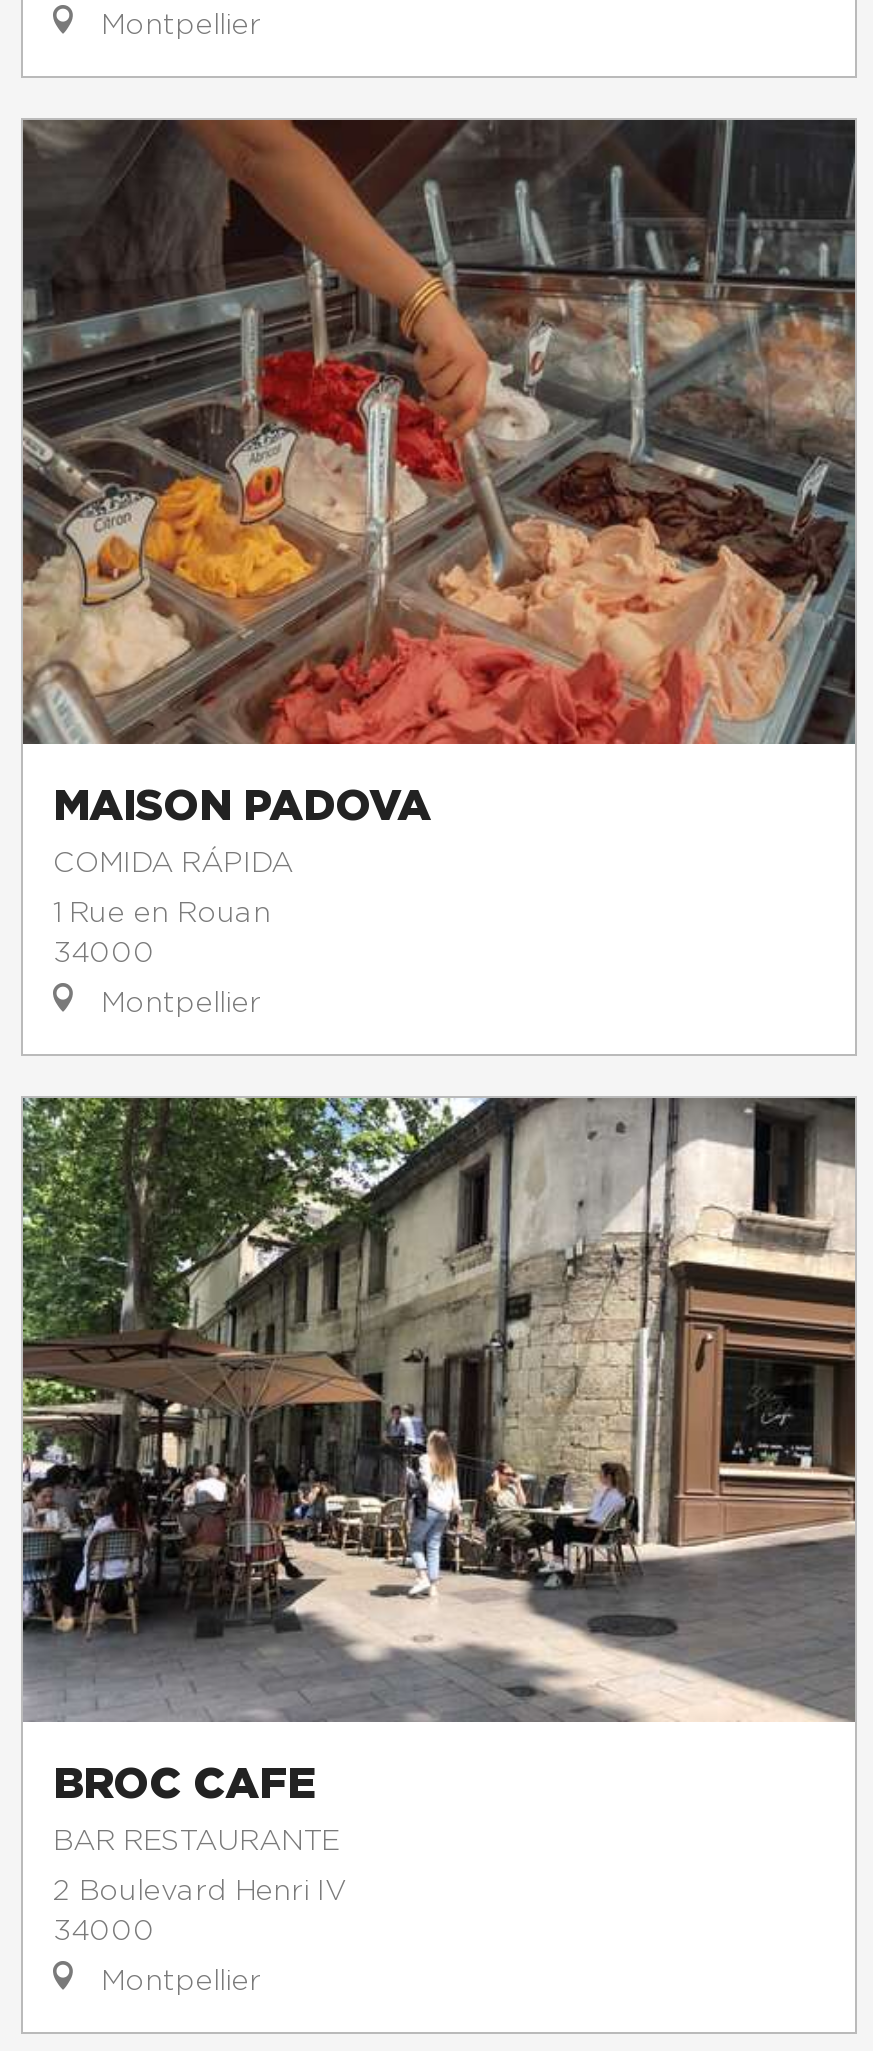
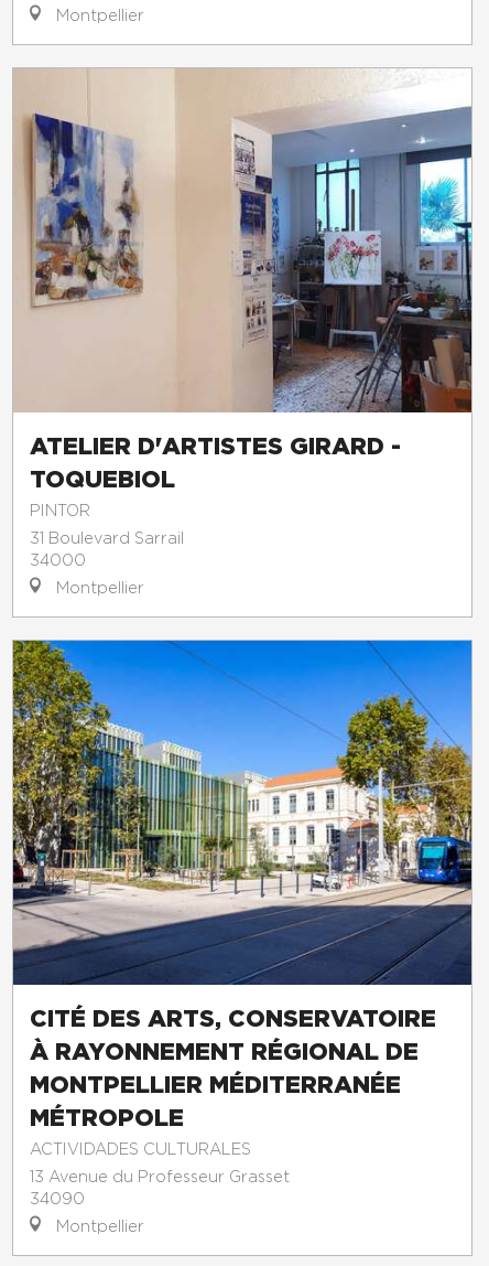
[21,118,857,877] [image] | MAISON PADOVA | COMIDA RÁPIDA -> [13,68,472,519] [image] | ATELIER D'ARTISTES GIRARD - | TOQUEBIOL | PINTOR
[53,897,271,927] 1 Rue en Rouan -> [30,530,184,547] 31 Boulevard Sarrail
[21,1096,857,1855] [image] | BROC CAFE | BAR RESTAURANTE -> [12,640,472,1158] [image] | CITÉ DES ARTS, CONSERVATOIRE | À RAYONNEMENT RÉGIONAL DE | MONTPELLIER MÉDITERRANÉE | MÉTROPOLE | ACTIVIDADES CULTURALES
[53,1875,347,1945] 2 Boulevard Henri IV | 34000 -> [30,1169,290,1207] 13 Avenue du Professeur Grasset | 34090

